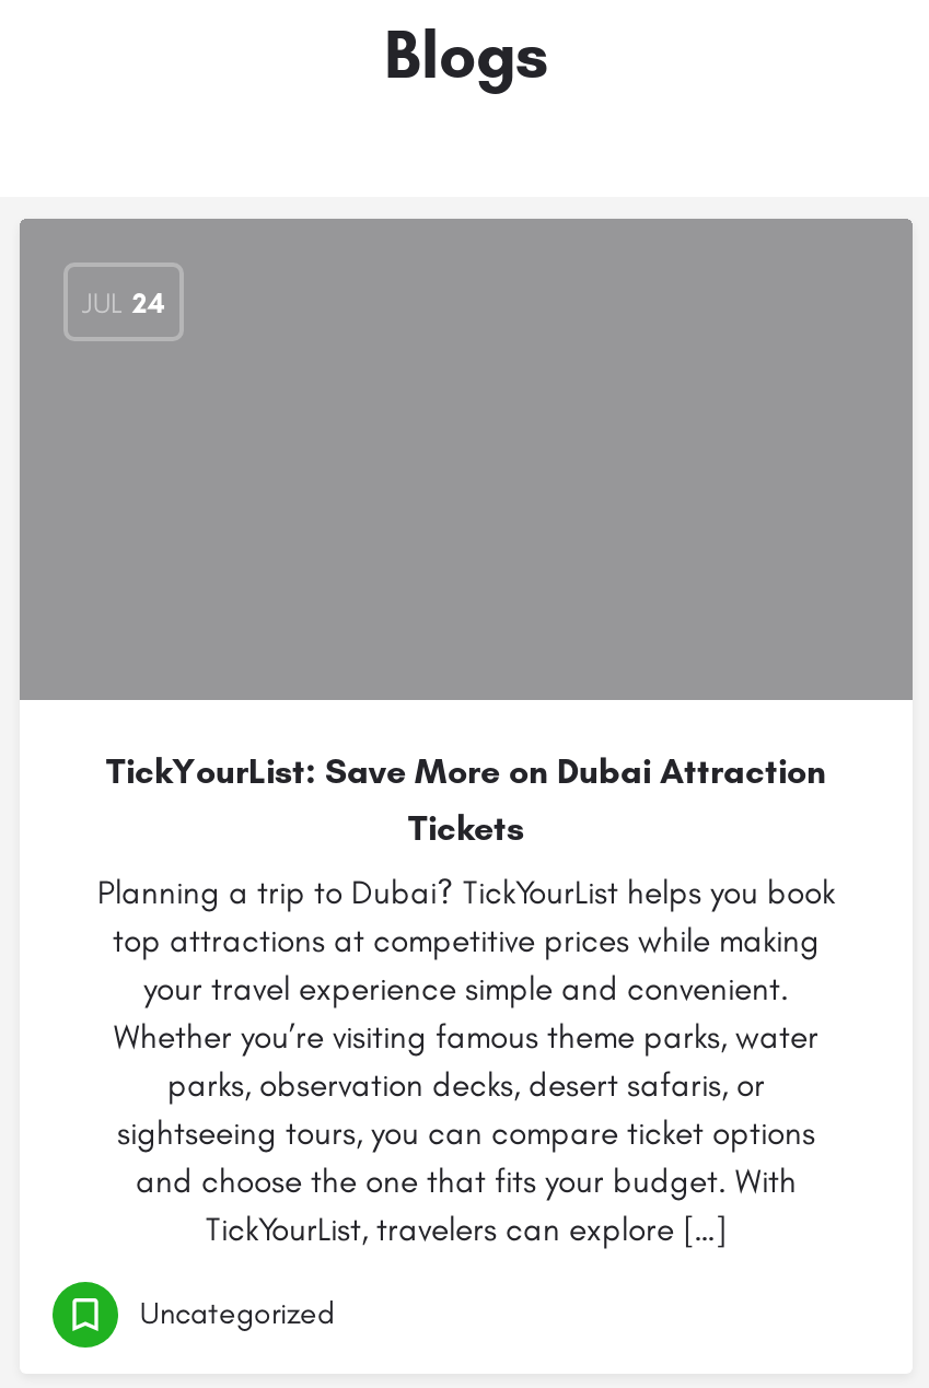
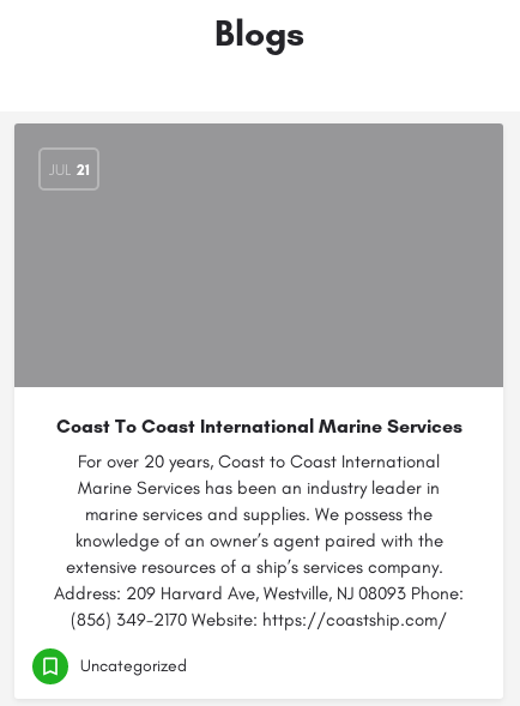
[82,285,165,318] JUL 24 -> [49,160,89,178] JUL 21
[106,750,826,849] TickYourList: Save More on Dubai Attraction | Tickets -> [56,415,462,438] Coast To Coast International Marine Services
[97,873,835,1249] Planning a trip to Dubai? TickYourList helps you book | top attractions at competitive prices while making | your travel experience simple and convenient. | Whether you’re visiting famous theme parks, water | parks, observation decks, desert safaris, or | sightseeing tours, you can compare ticket options | and choose the one that fits your budget. With | TickYourList, travelers can explore […] -> [54,451,464,630] For over 20 years, Coast to Coast International | Marine Services has been an industry leader in | marine services and supplies. We possess the | knowledge of an owner’s agent paired with the | extensive resources of a ship’s services company. | Address: 209 Harvard Ave, Westville, NJ 08093 Phone: | (856) 349-2170 Website: https://coastship.com/

